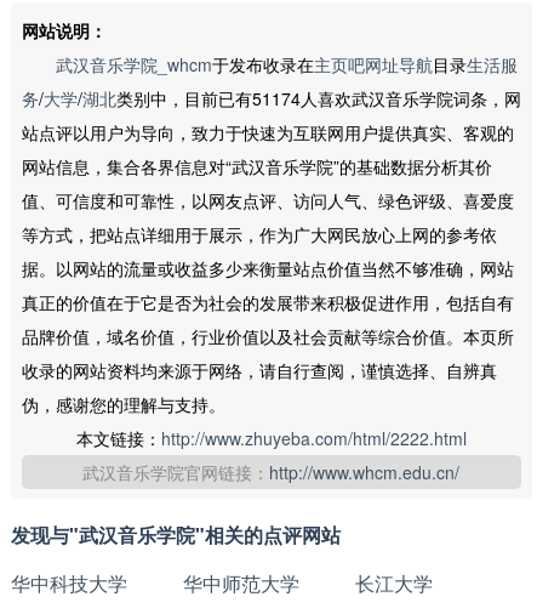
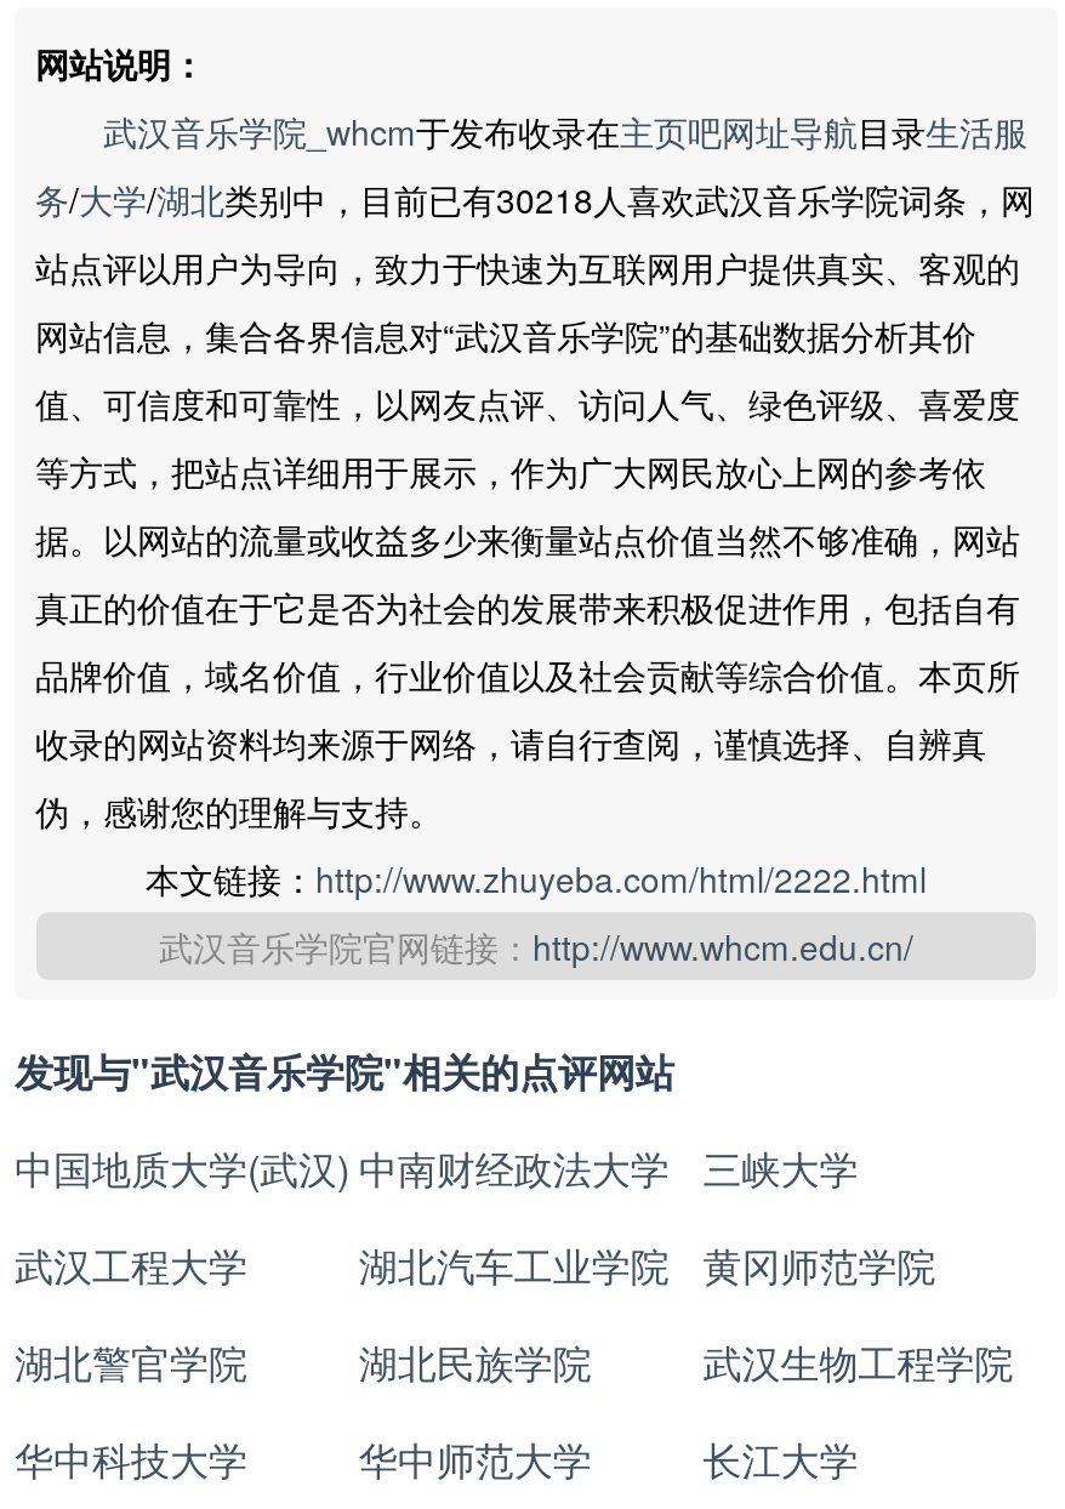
[21,86,521,110] 务/大学/湖北类别中，目前已有51174人喜欢武汉音乐学院词条，网 -> [35,174,1035,223] 务/大学/湖北类别中，目前已有30218人喜欢武汉音乐学院词条，网
none -> [15,1141,1014,1391] 中国地质大学(武汉) 中南财经政法大学 | 三峡大学 | 武汉工程大学 | 湖北汽车工业学院 | 黄冈师范学院 | 湖北警官学院 | 湖北民族学院 | 武汉生物工程学院

